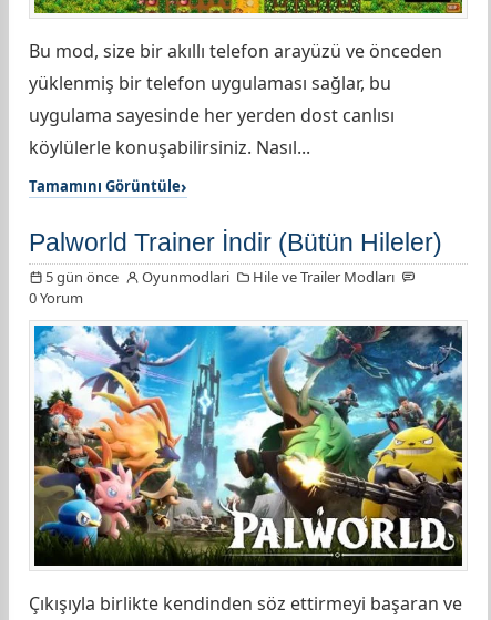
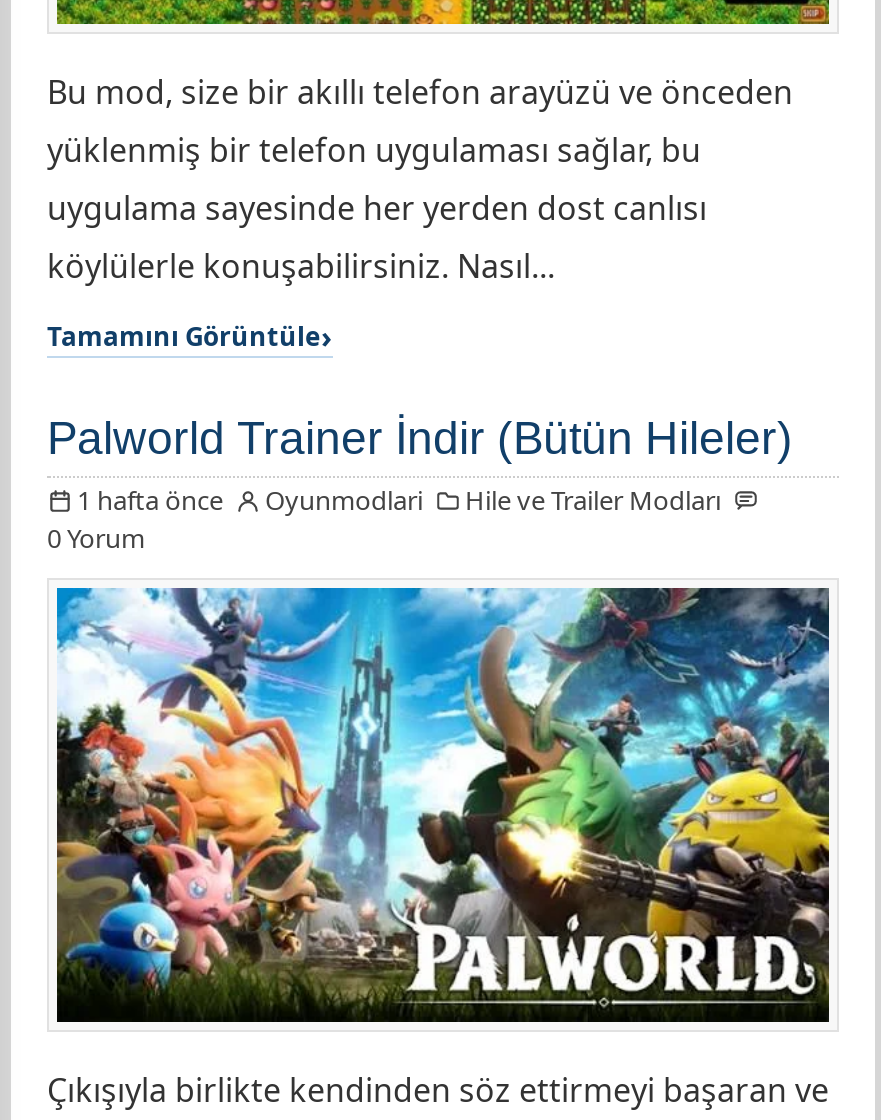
[45,266,395,286] 5 gün önce Oyunmodlari Hile ve Trailer Modları -> [77,481,721,517] 1 hafta önce Oyunmodlari Hile ve Trailer Modları

